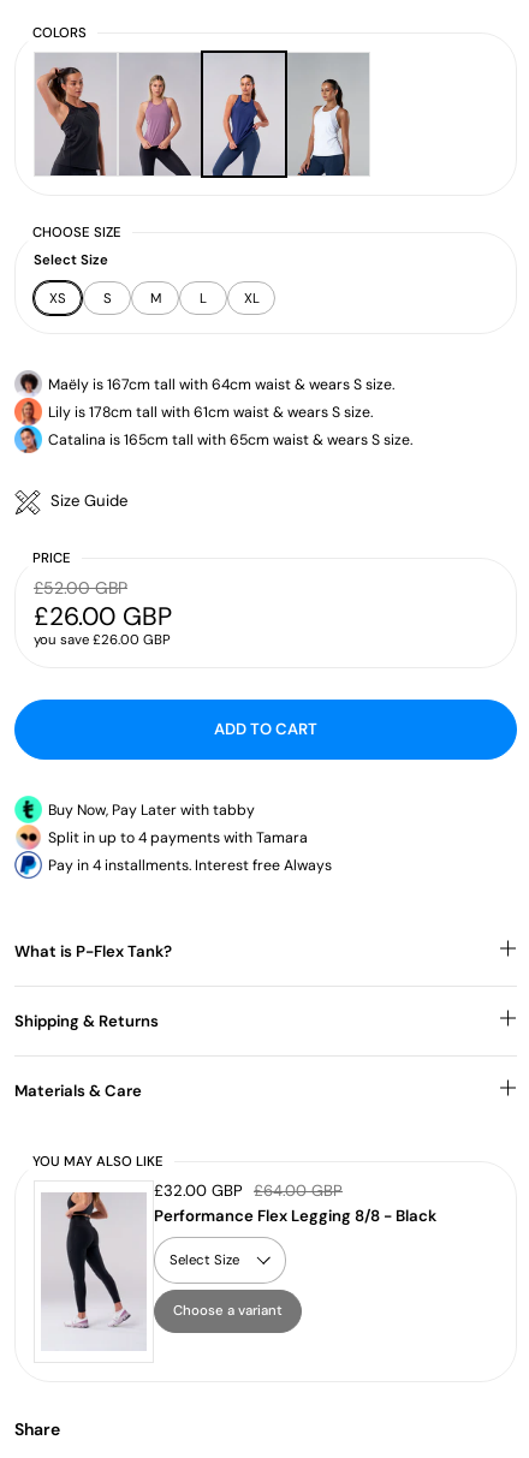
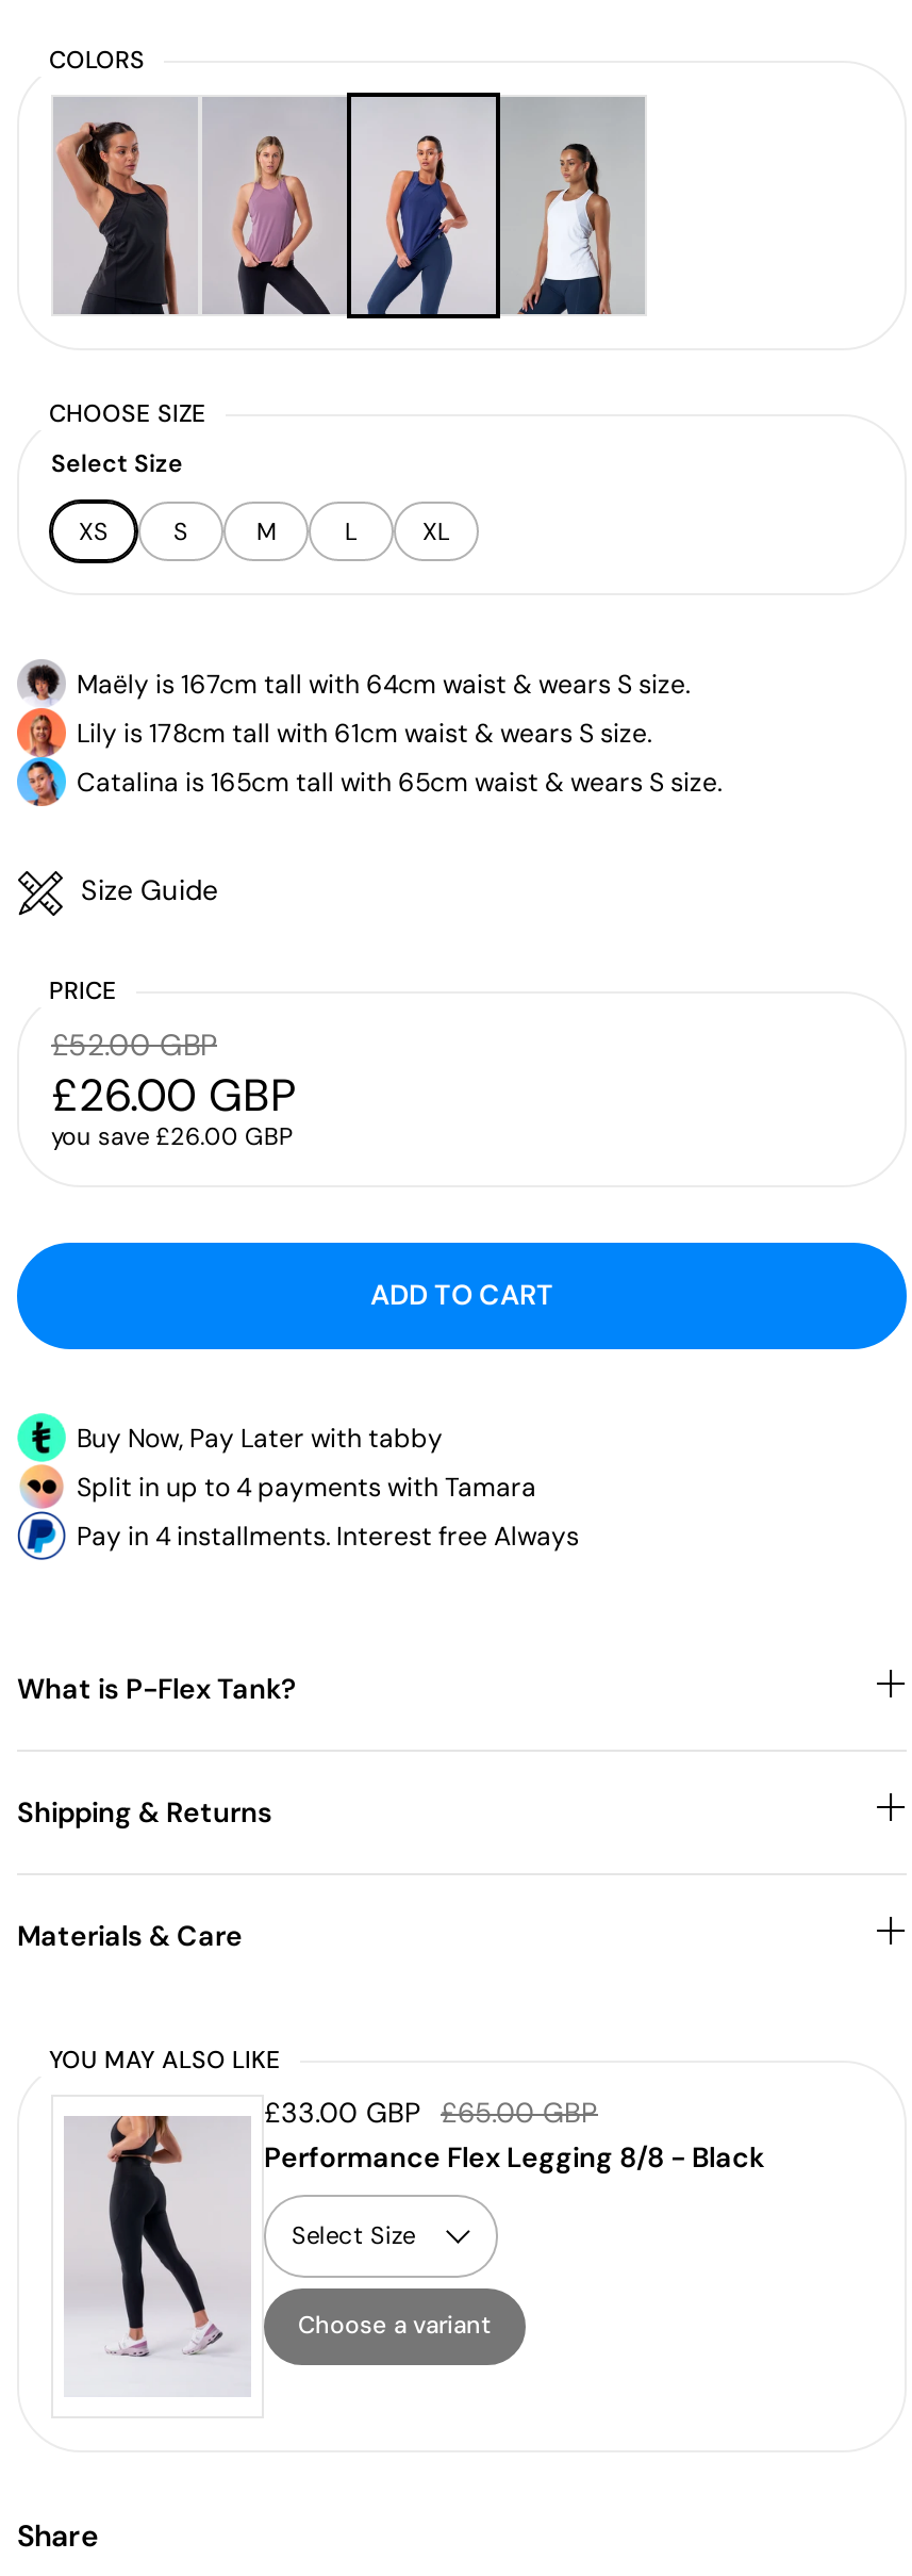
[154,1181,343,1201] £32.00 GBP £64.00 GBP -> [264,2095,598,2131] £33.00 GBP £65.00 GBP

